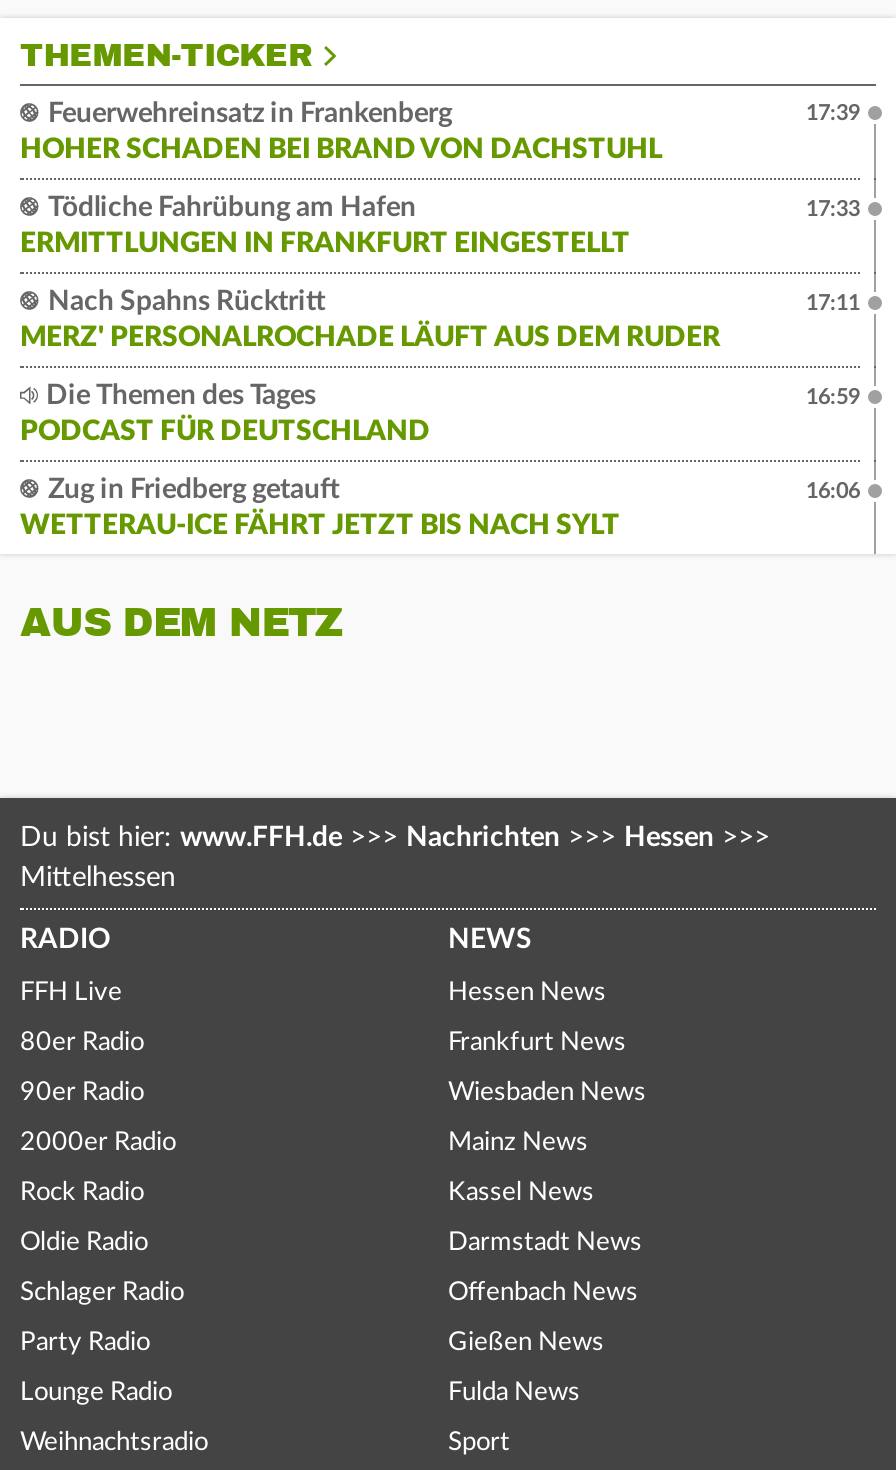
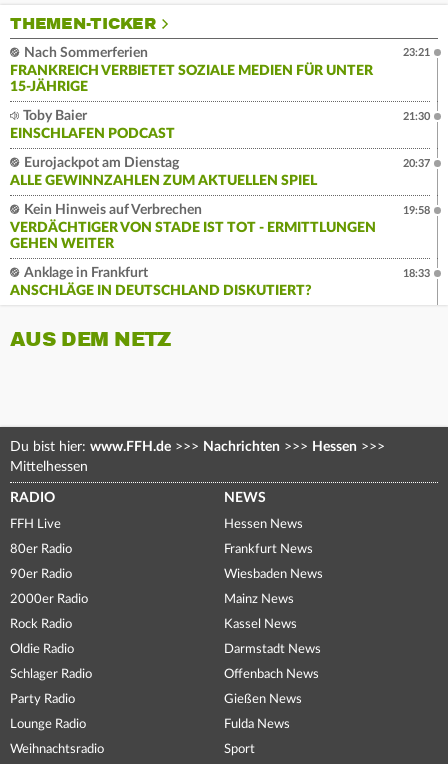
[20,100,662,164] Feuerwehreinsatz in Frankenberg | HOHER SCHADEN BEI BRAND VON DACHSTUHL -> [10,46,373,94] Nach Sommerferien | FRANKREICH VERBIETET SOZIALE MEDIEN FÜR UNTER | 15-JÄHRIGE
[806,102,860,124] 17:39 -> [403,47,430,58] 23:21
[20,194,630,258] Tödliche Fahrübung am Hafen | ERMITTLUNGEN IN FRANKFURT EINGESTELLT -> [10,109,175,141] Toby Baier | EINSCHLAFEN PODCAST
[806,198,860,220] 17:33 -> [403,111,430,122] 21:30
[20,288,720,352] Nach Spahns Rücktritt | MERZ' PERSONALROCHADE LÄUFT AUS DEM RUDER -> [10,156,317,188] Eurojackpot am Dienstag | ALLE GEWINNZAHLEN ZUM AKTUELLEN SPIEL
[806,292,860,314] 17:11 -> [403,158,430,169] 20:37
[20,382,430,446] Die Themen des Tages | PODCAST FÜR DEUTSCHLAND -> [10,203,376,251] Kein Hinweis auf Verbrechen | VERDÄCHTIGER VON STADE IST TOT - ERMITTLUNGEN | GEHEN WEITER
[806,386,860,408] 16:59 -> [403,205,430,216] 19:58
[20,476,620,540] Zug in Friedberg getauft | WETTERAU-ICE FÄHRT JETZT BIS NACH SYLT -> [10,266,312,298] Anklage in Frankfurt | ANSCHLÄGE IN DEUTSCHLAND DISKUTIERT?
[806,480,860,502] 16:06 -> [403,268,430,279] 18:33

